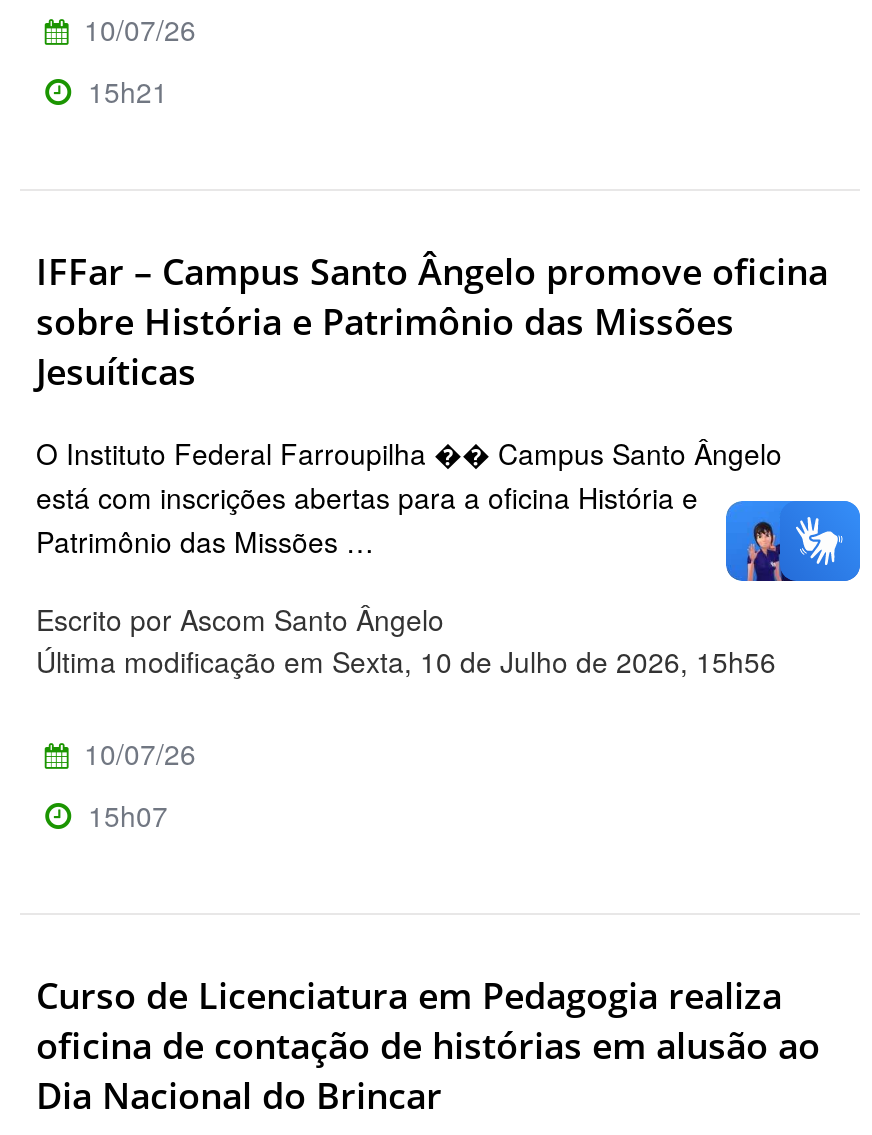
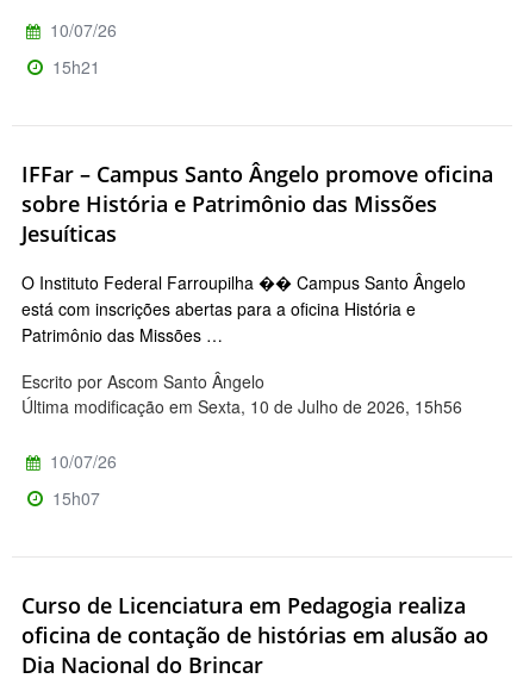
[724,499,862,583] [image] -> none

